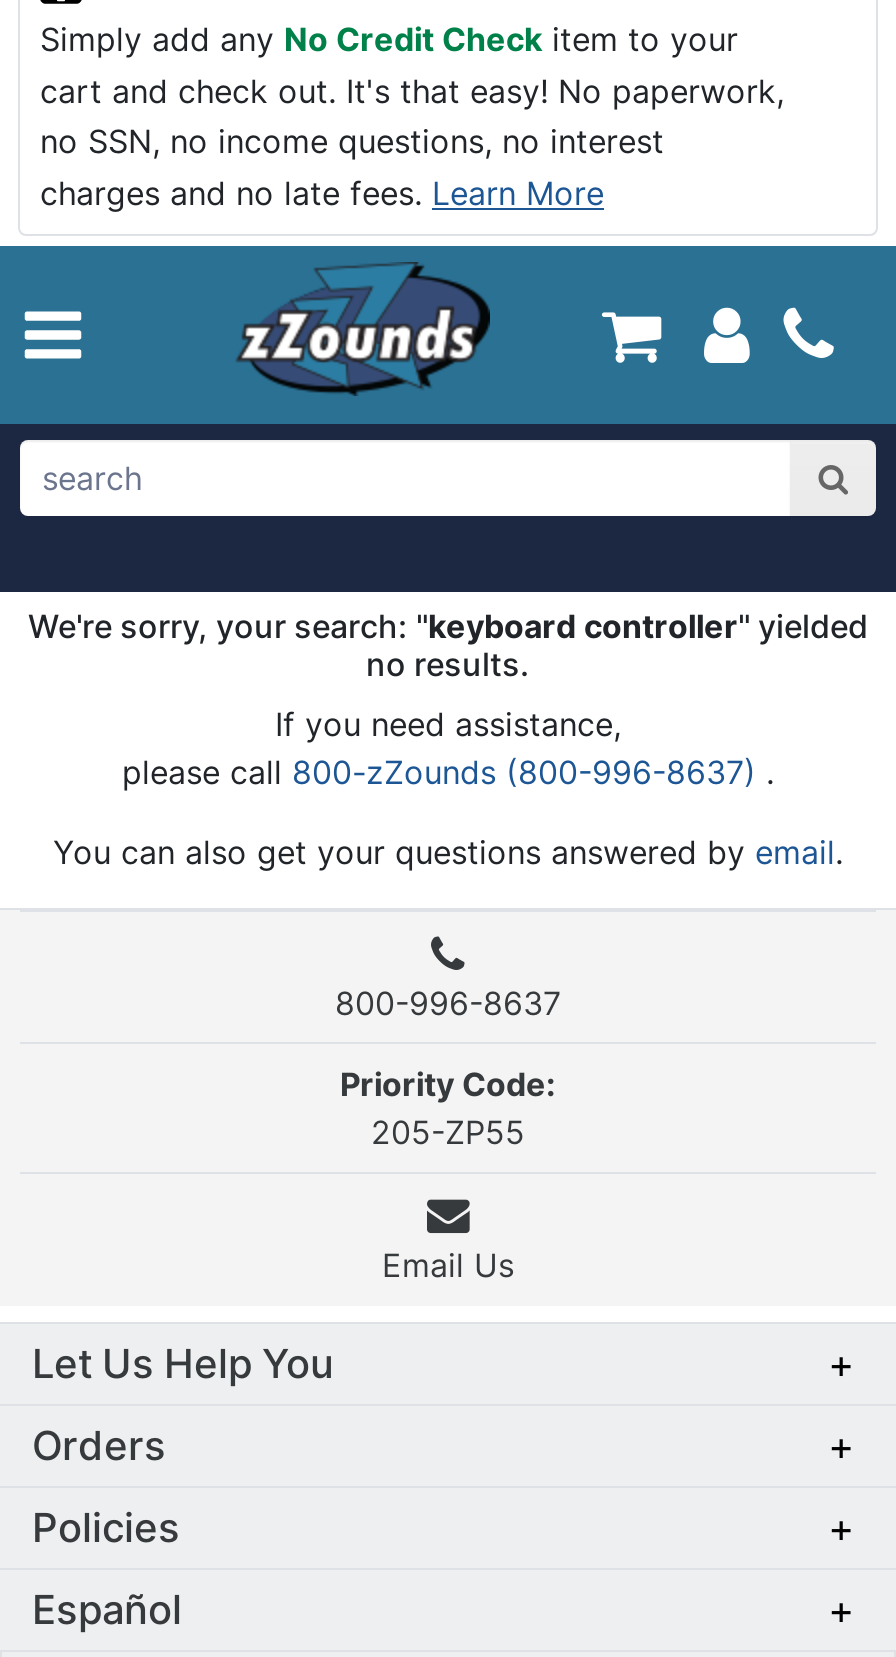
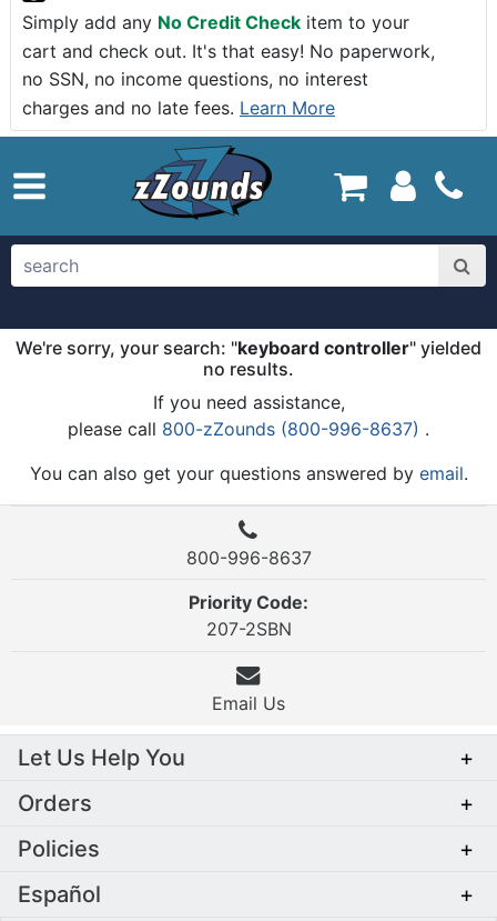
[371,1112,525,1152] 205-ZP55 -> [206,618,291,640] 207-2SBN

